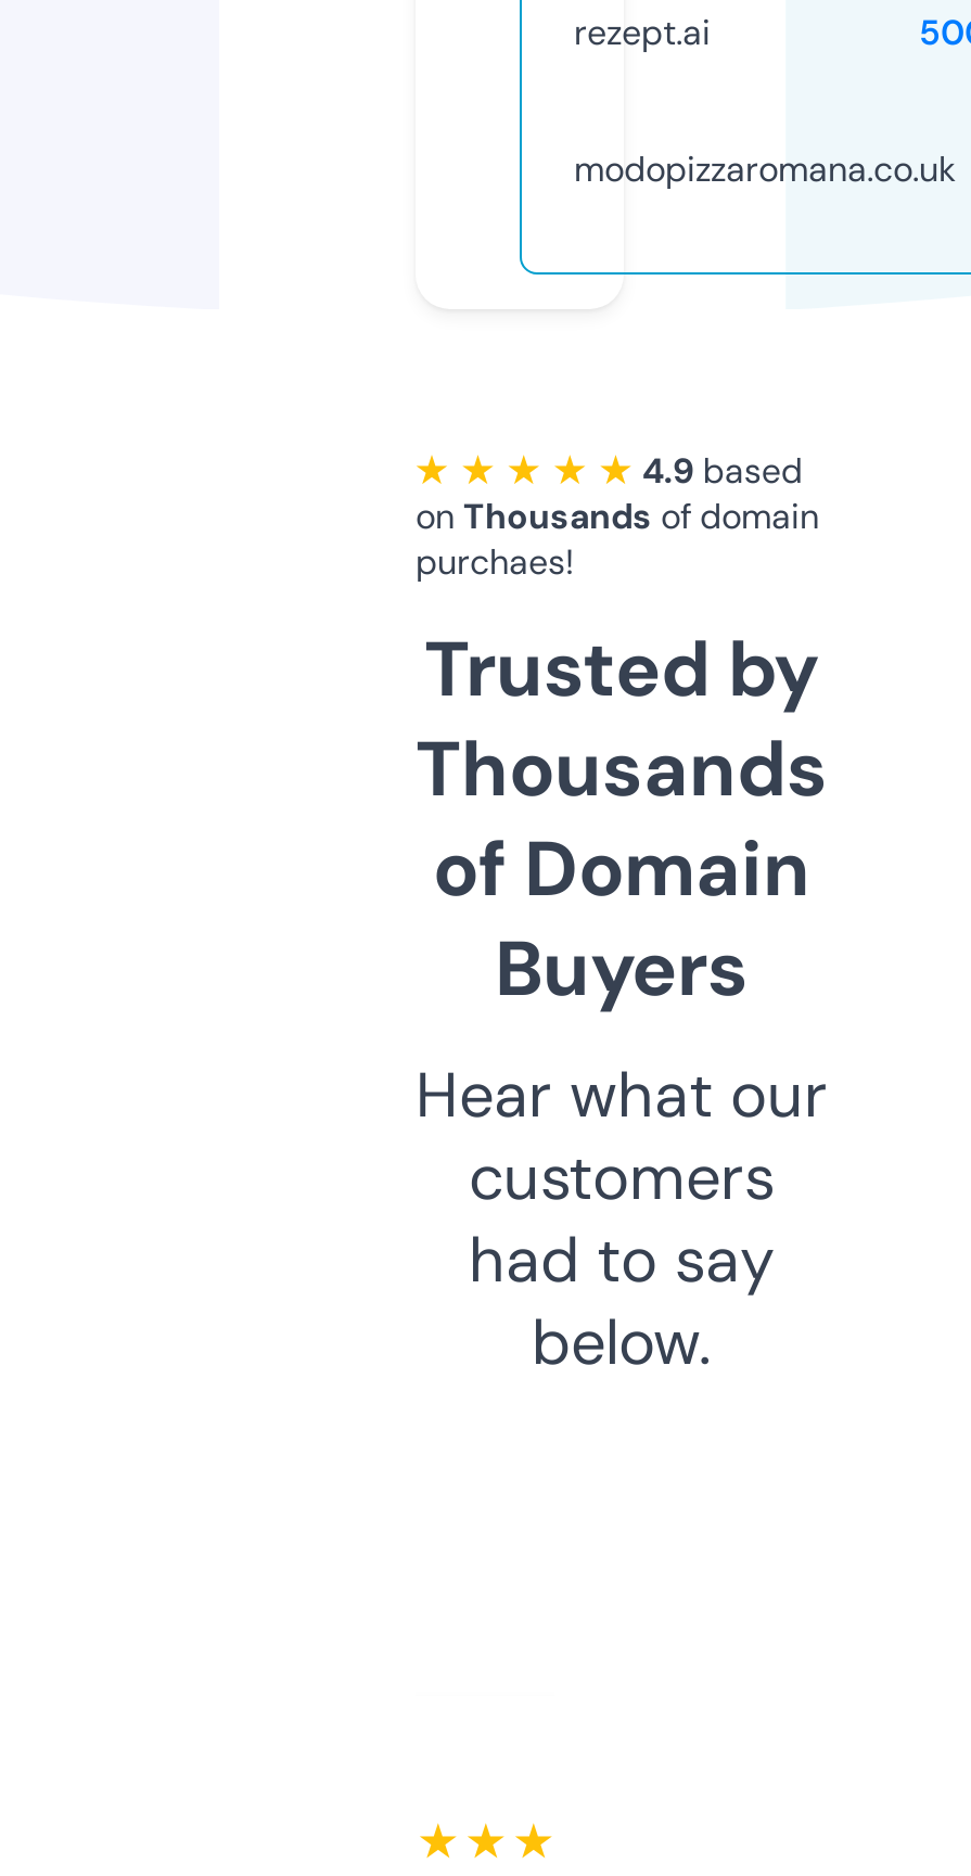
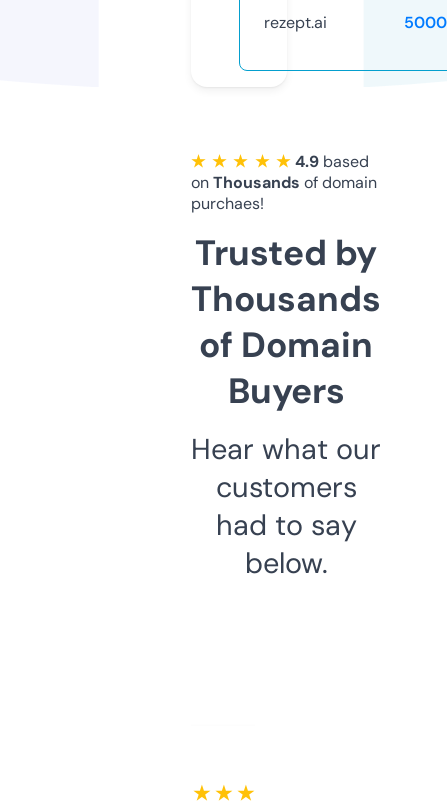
[574,146,956,192] modopizzaromana.co.uk -> none

